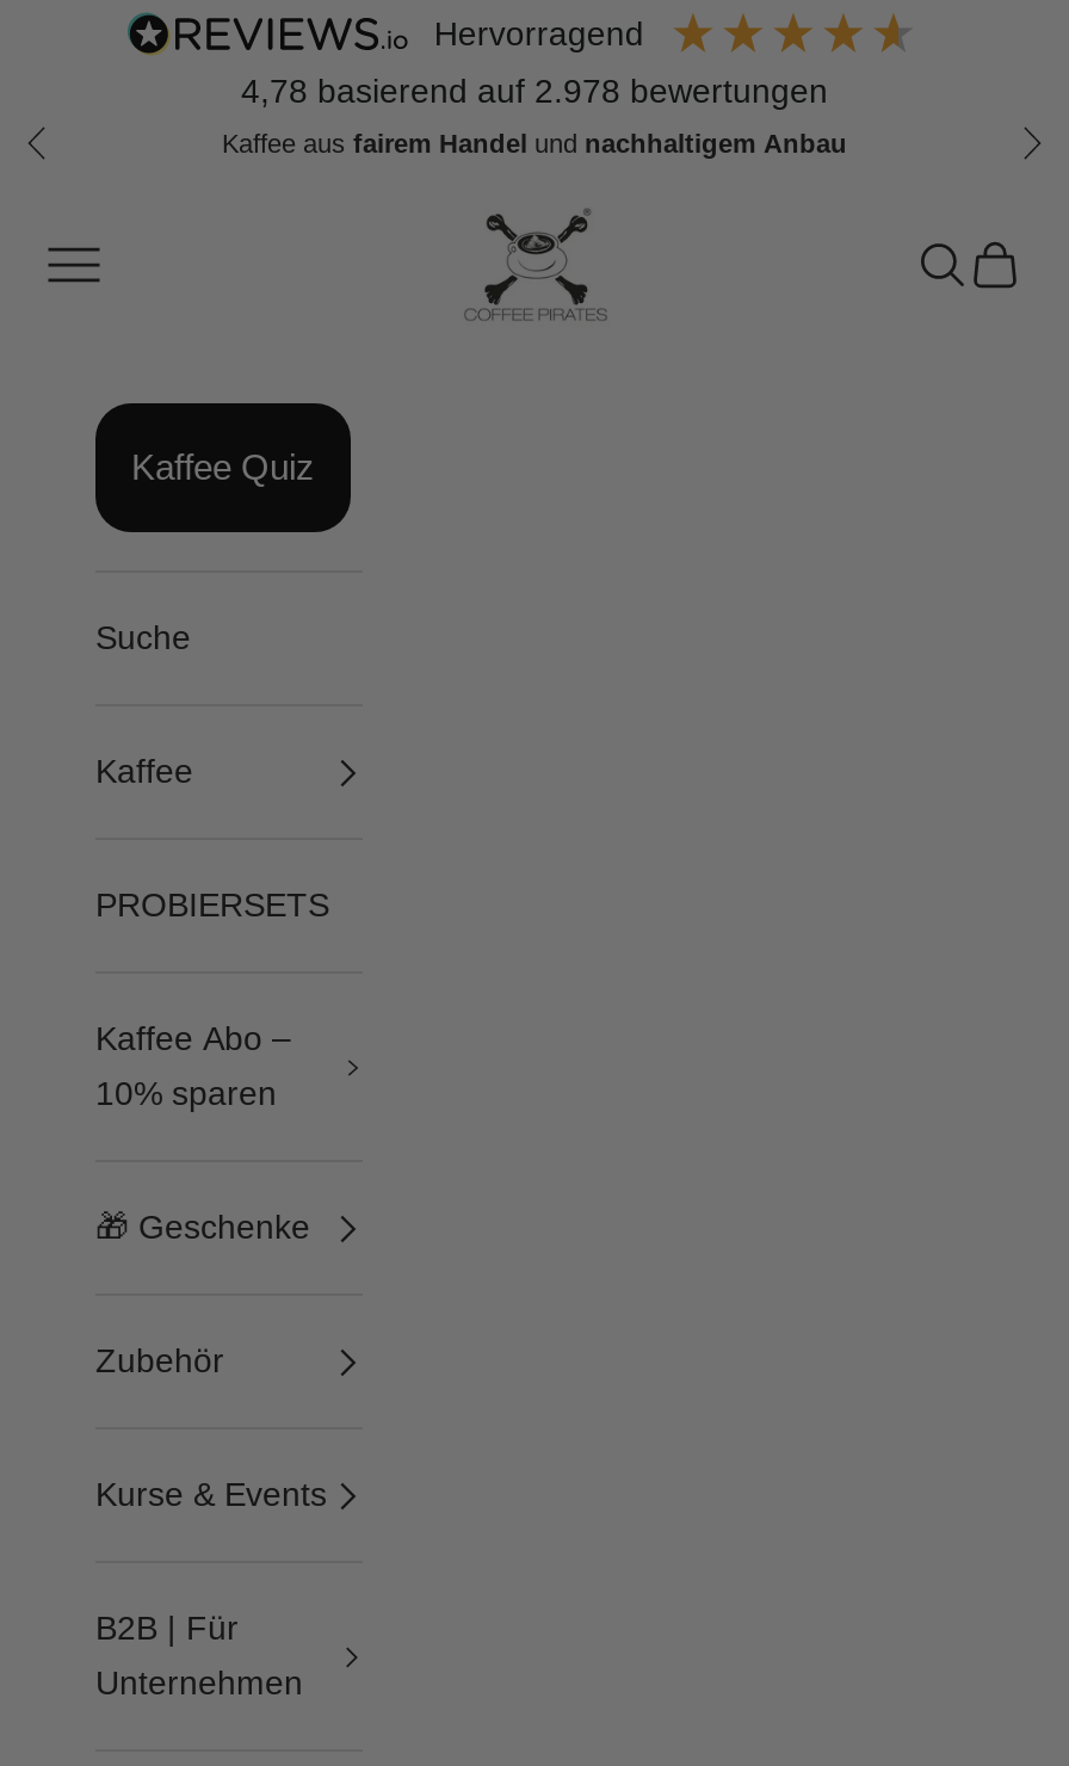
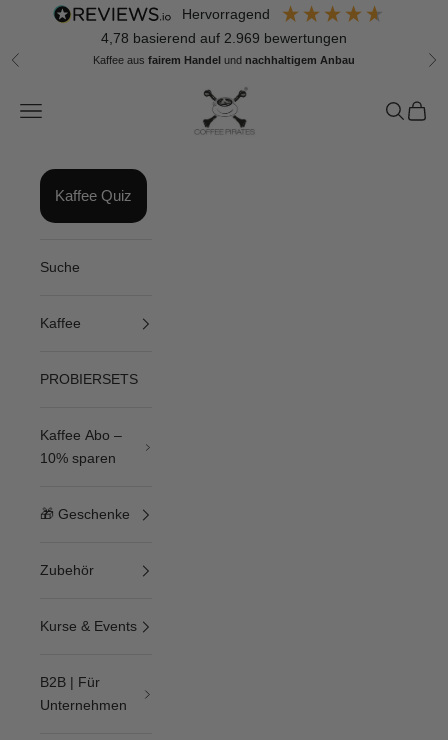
[241,72,828,110] 4,78 basierend auf 2.978 bewertungen -> [101,30,347,46] 4,78 basierend auf 2.969 bewertungen

